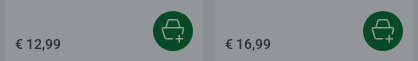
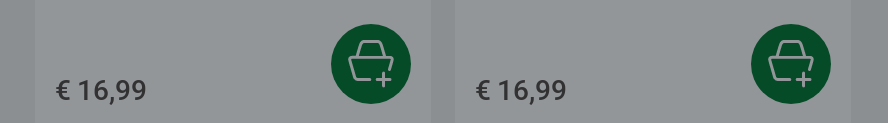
[15,36,61,52] € 12,99 -> [55,74,147,106] € 16,99

